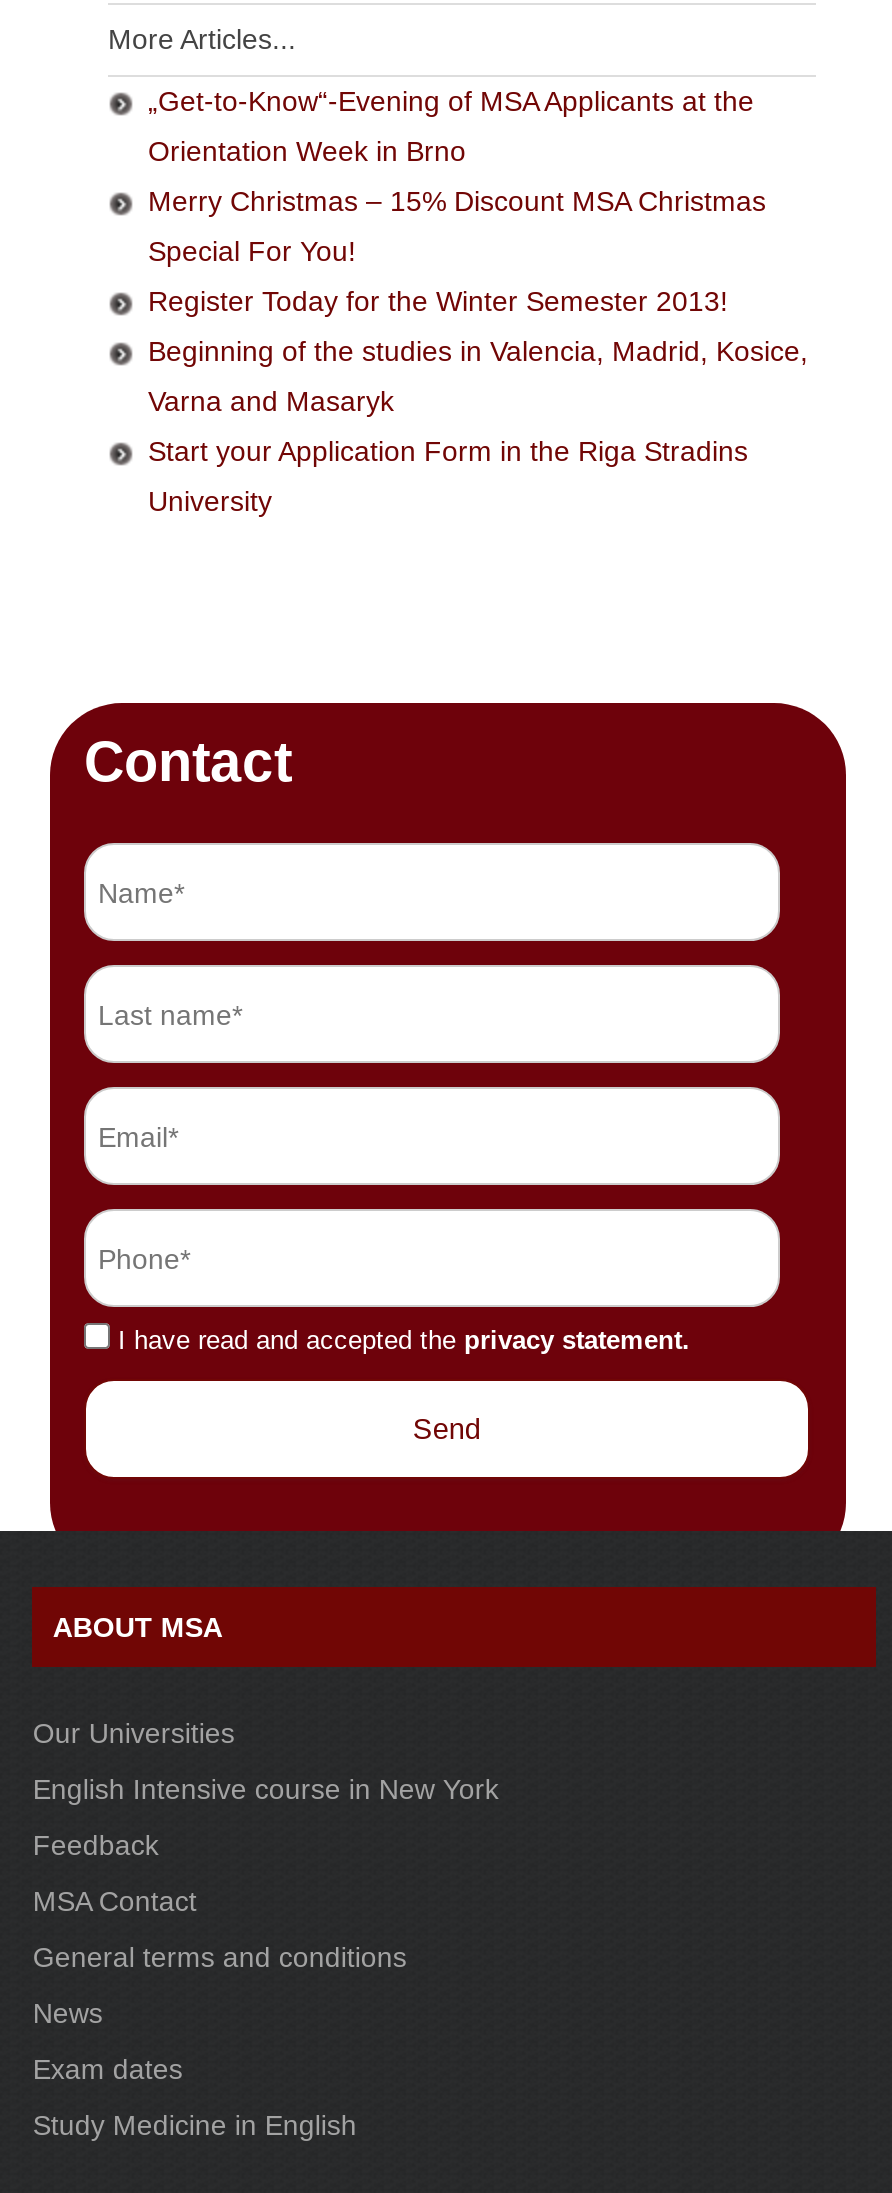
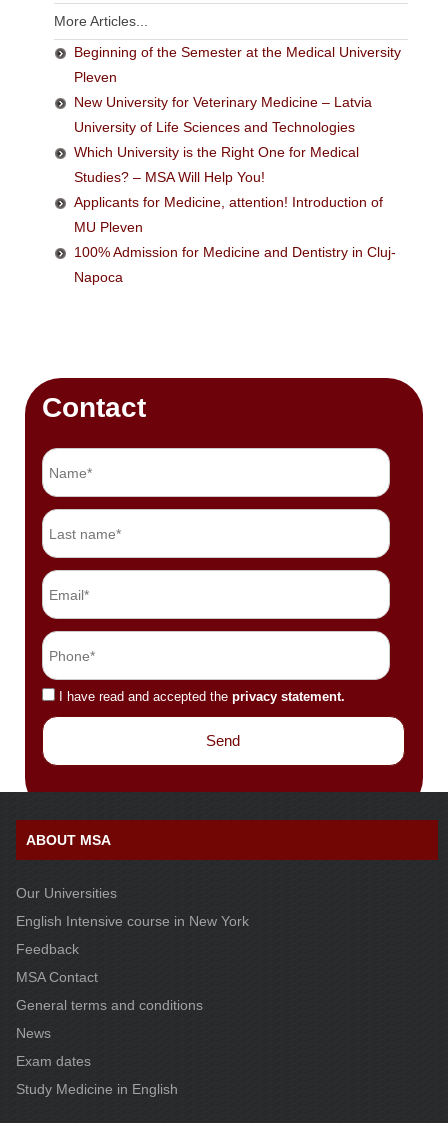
[148,85,808,517] „Get-to-Know“-Evening of MSA Applicants at the | Orientation Week in Brno | Merry Christmas – 15% Discount MSA Christmas | Special For You! | Register Today for the Winter Semester 2013! | Beginning of the studies in Valencia, Madrid, Kosice, | Varna and Masaryk | Start your Application Form in the Riga Stradins | University -> [74,44,401,285] Beginning of the Semester at the Medical University | Pleven | New University for Veterinary Medicine – Latvia | University of Life Sciences and Technologies | Which University is the Right One for Medical | Studies? – MSA Will Help You! | Applicants for Medicine, attention! Introduction of | MU Pleven | 100% Admission for Medicine and Dentistry in Cluj- | Napoca

